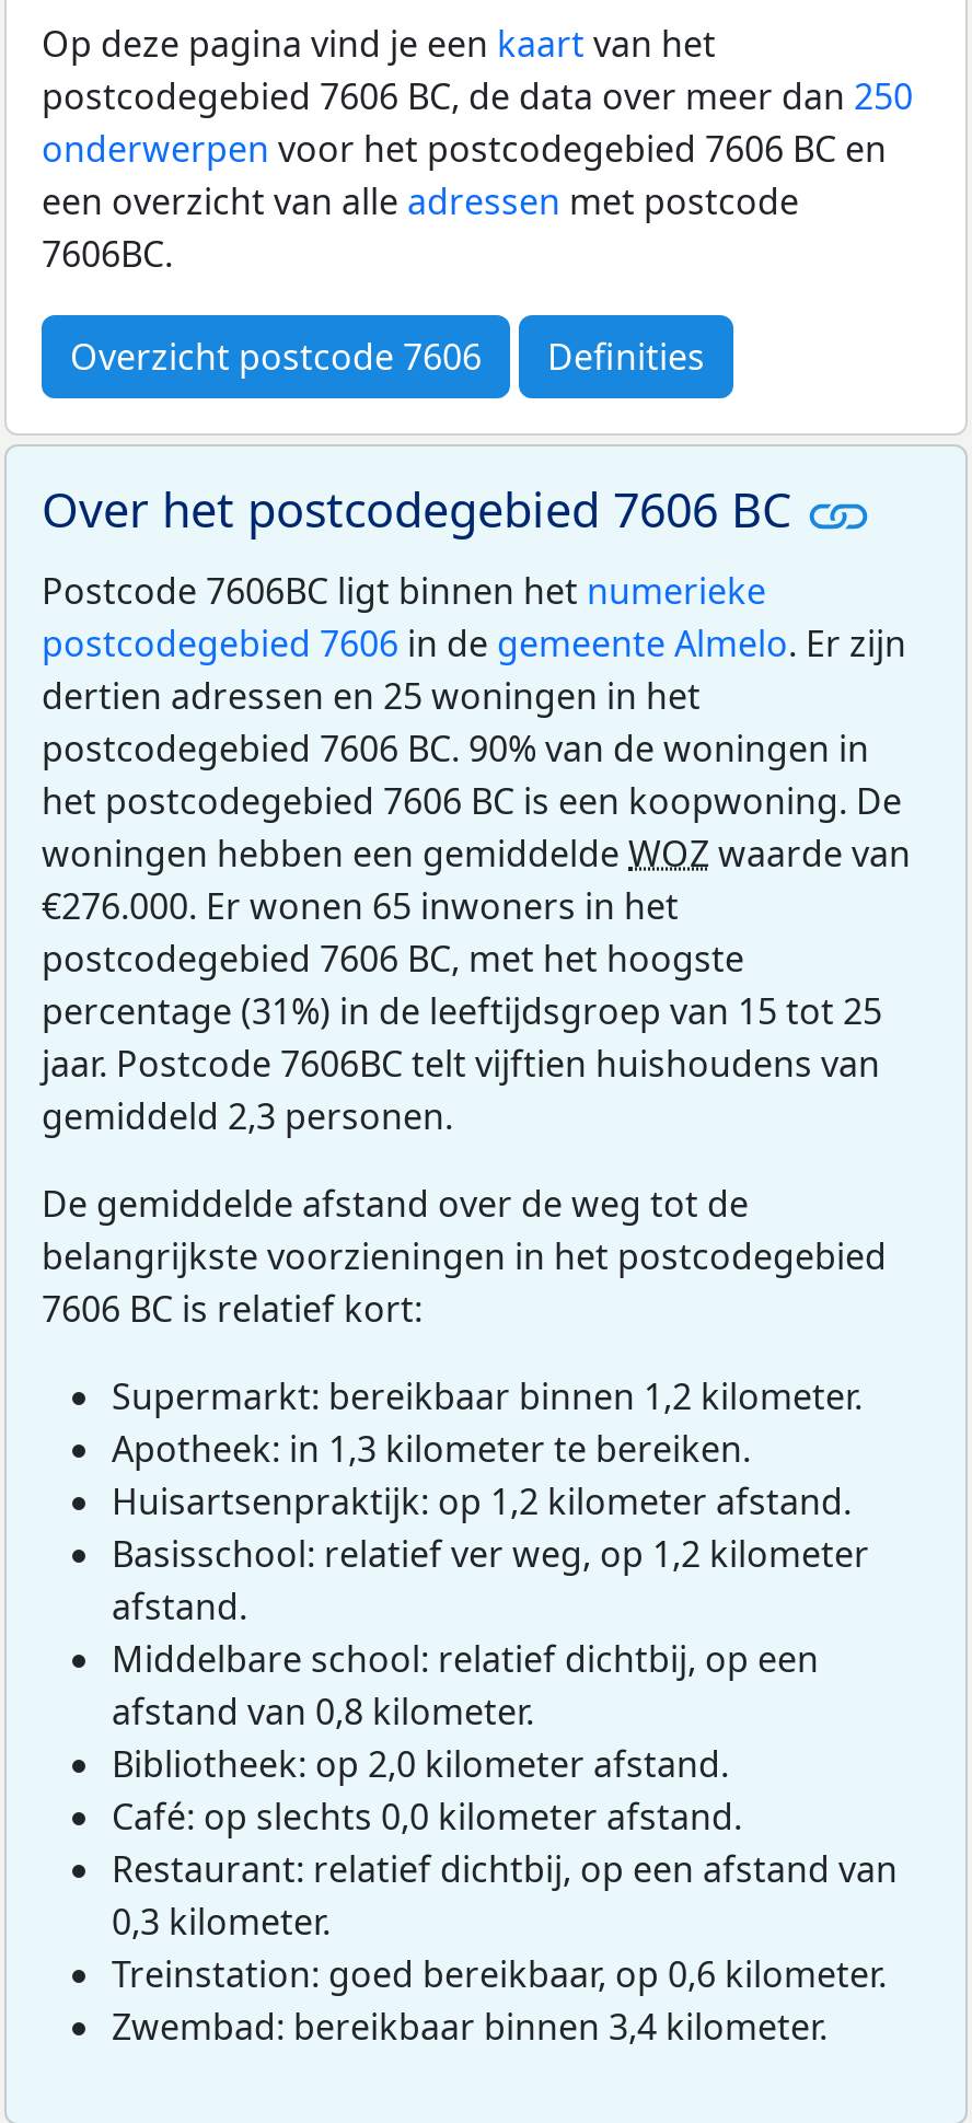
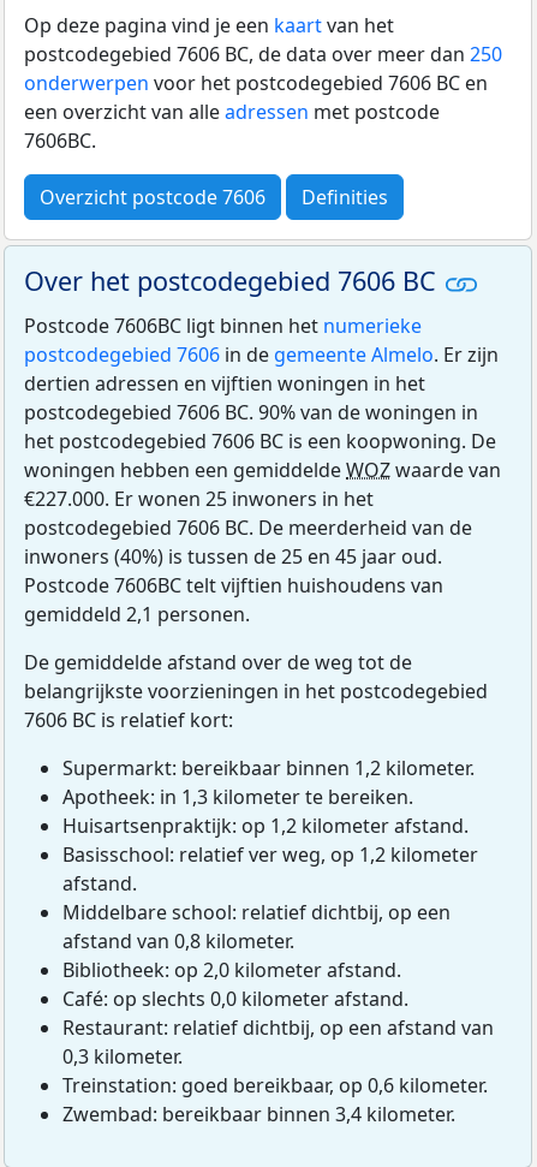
[42,671,701,720] dertien adressen en 25 woningen in het -> [24,370,425,396] dertien adressen en vijftien woningen in het
[42,882,882,1140] €276.000. Er wonen 65 inwoners in het | postcodegebied 7606 BC, met het hoogste | percentage (31%) in de leeftijdsgroep van 15 tot 25 | jaar. Postcode 7606BC telt vijftien huishoudens van | gemiddeld 2,3 personen. -> [24,485,472,627] €227.000. Er wonen 25 inwoners in het | postcodegebied 7606 BC. De meerderheid van de | inwoners (40%) is tussen de 25 en 45 jaar oud. | Postcode 7606BC telt vijftien huishoudens van | gemiddeld 2,1 personen.

